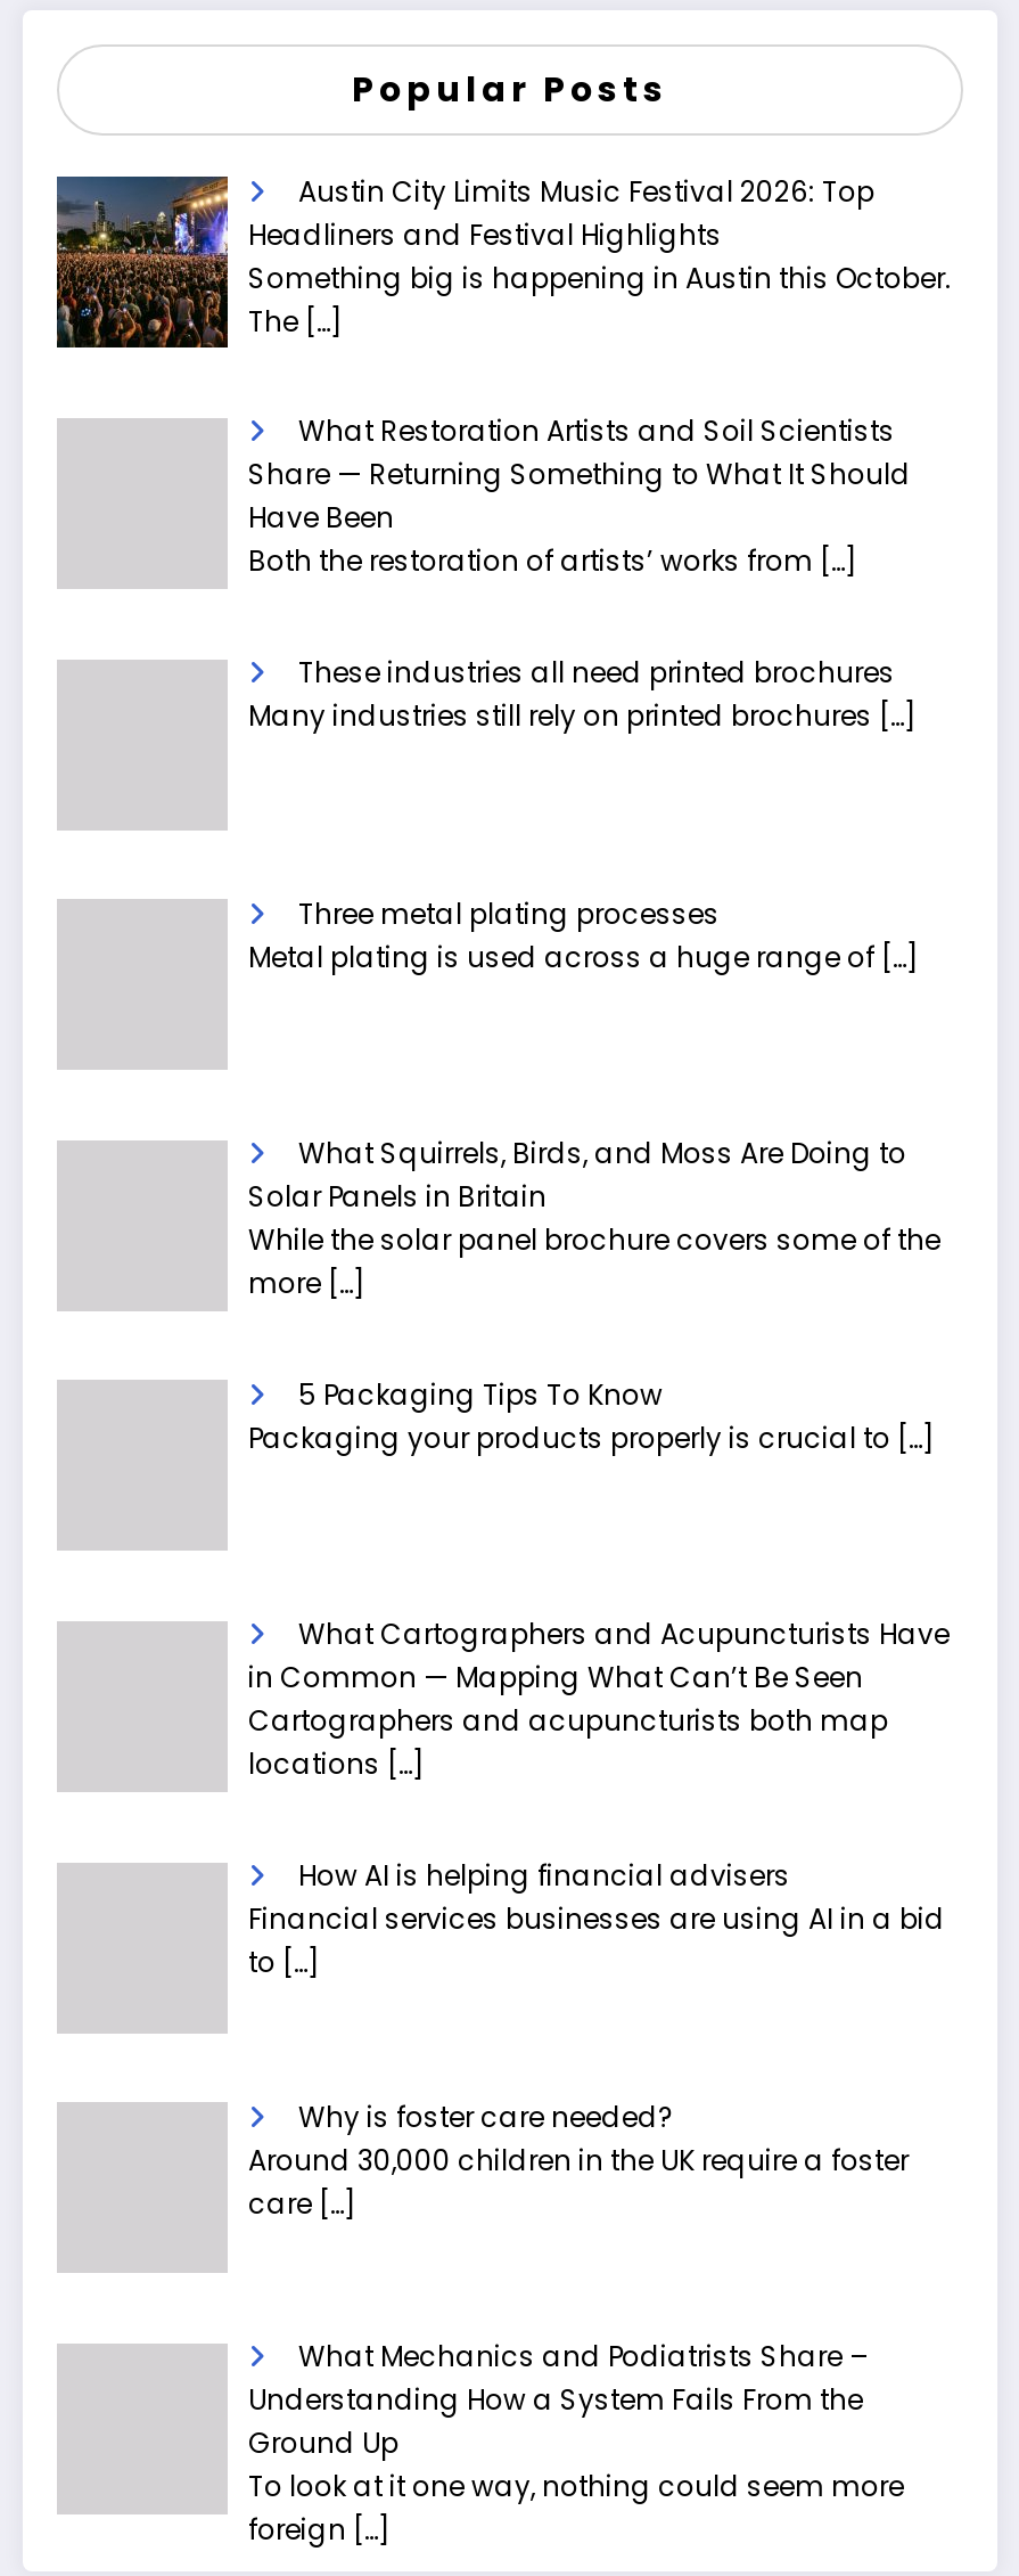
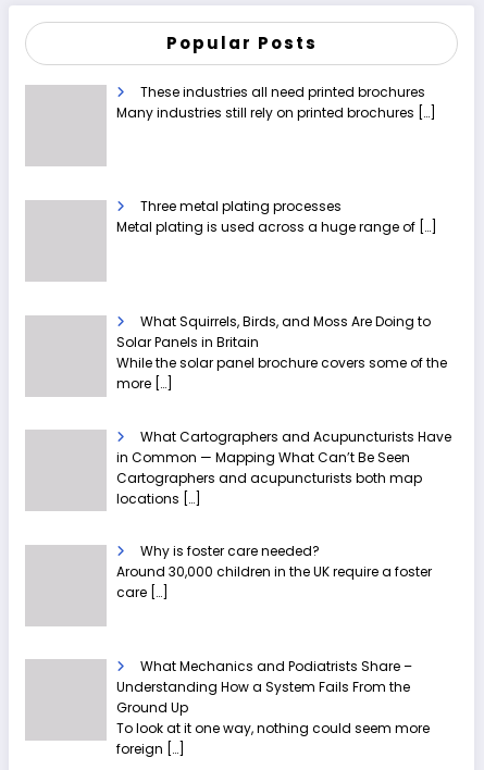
[55,172,952,581] [image] | Austin City Limits Music Festival 2026: Top | Headliners and Festival Highlights | Something big is happening in Austin this October. | The […] | What Restoration Artists and Soil Scientists | Share — Returning Something to What It Should | Have Been | Both the restoration of artists’ works from […] -> none
[248,1374,936,1457] 5 Packaging Tips To Know | Packaging your products properly is crucial to […] -> none
[248,1856,945,1981] How AI is helping financial advisers | Financial services businesses are using AI in a bid | to […] -> none

